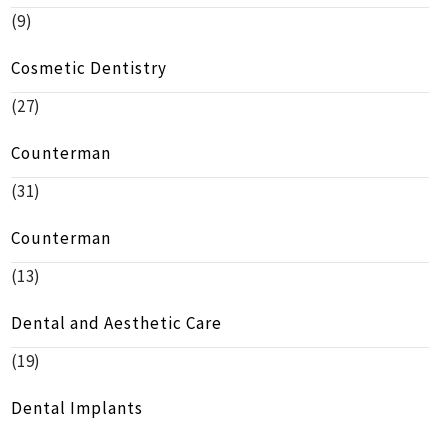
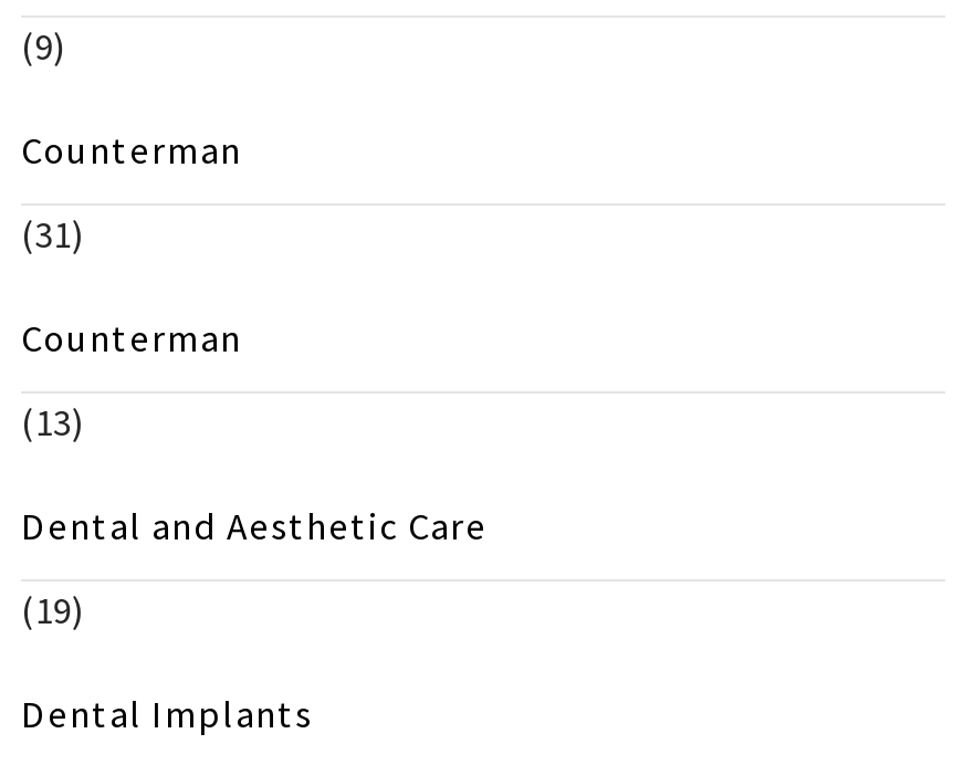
[11,57,167,117] Cosmetic Dentistry | (27) -> none

